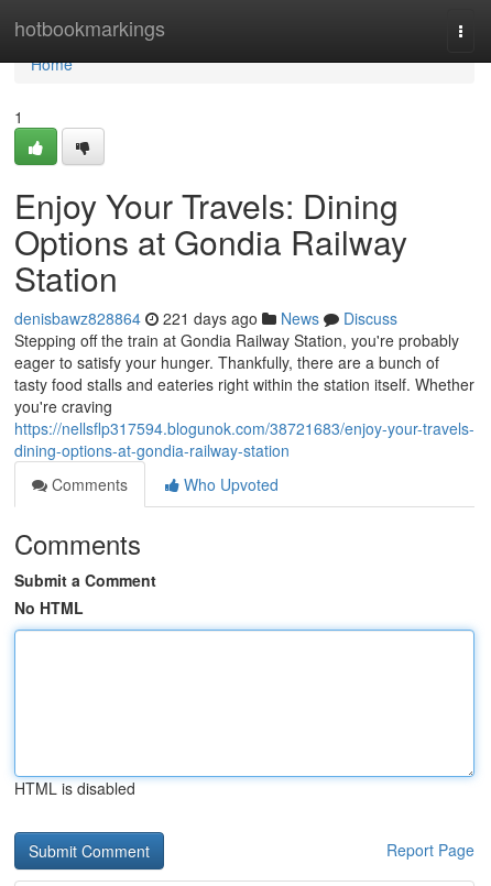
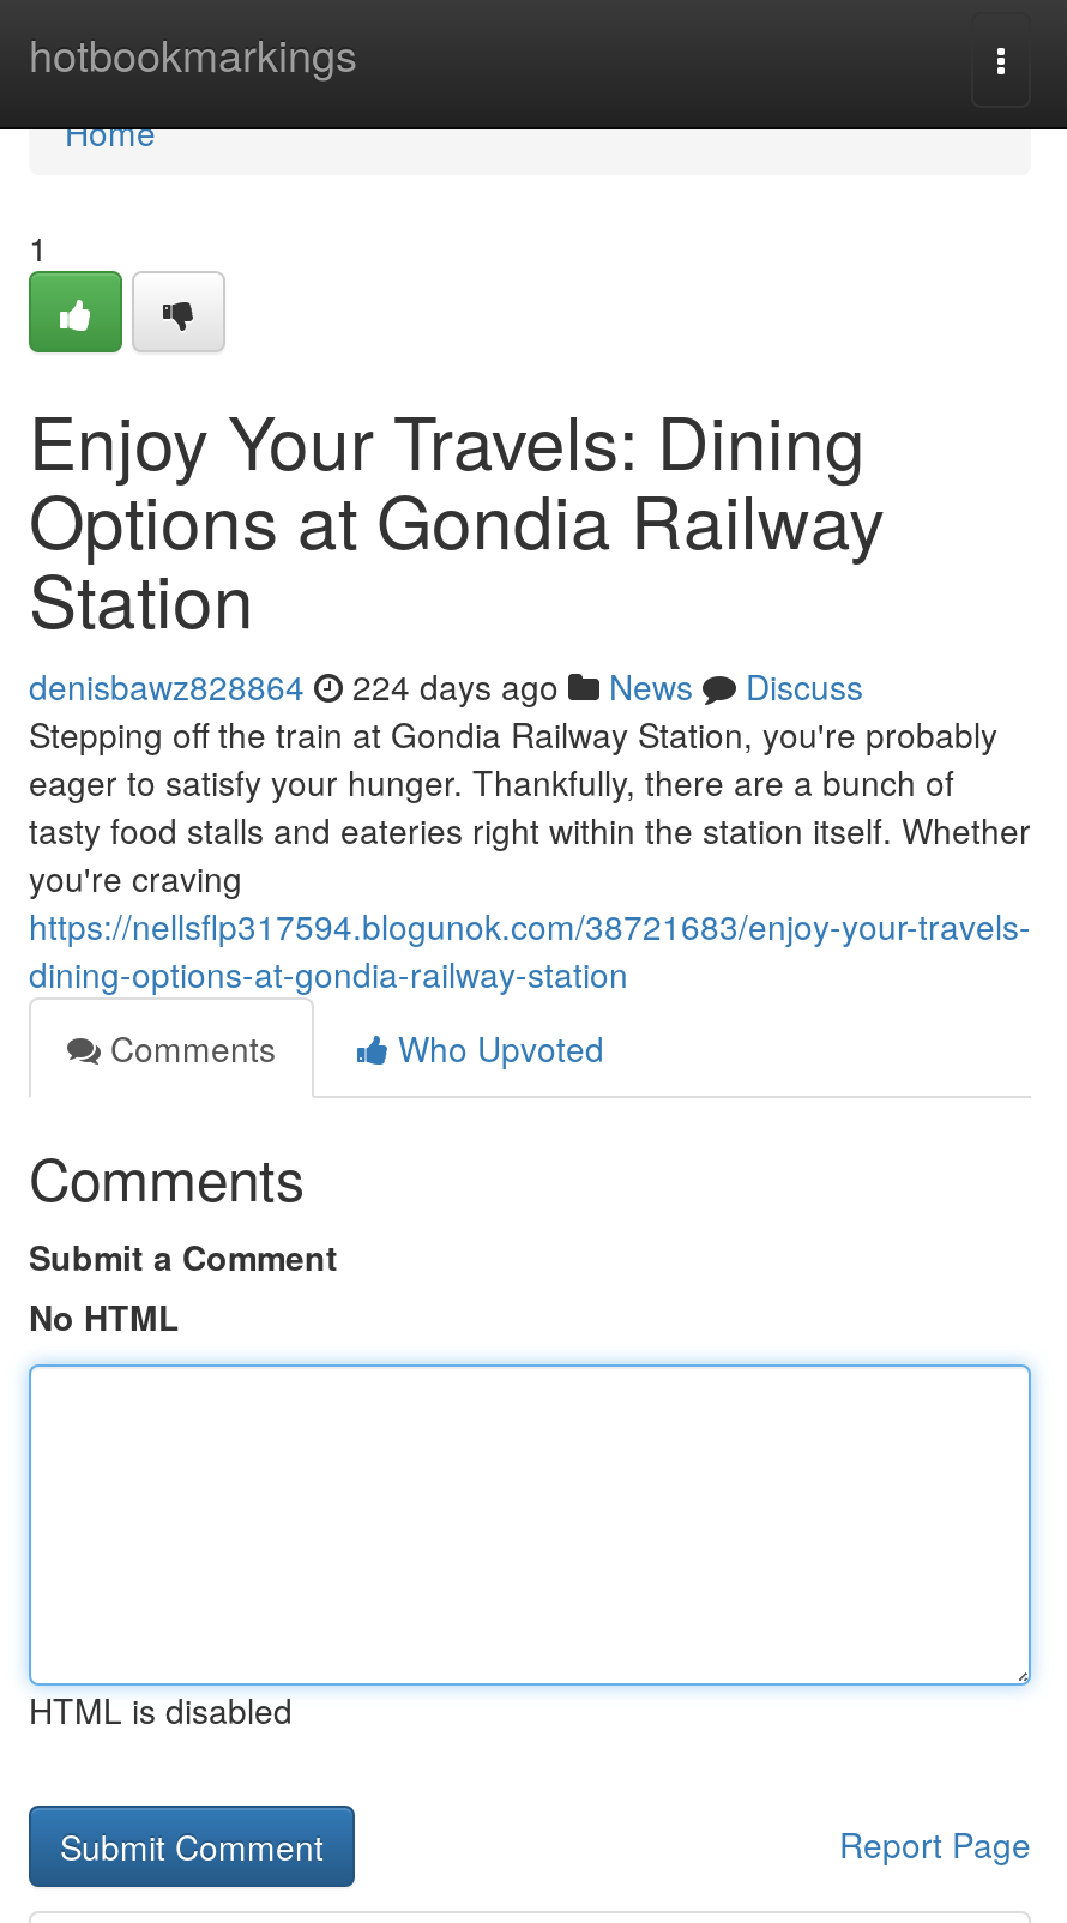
[14,307,397,329] denisbawz828864 221 days ago News Discuss -> [29,662,863,710] denisbawz828864 224 days ago News Discuss

